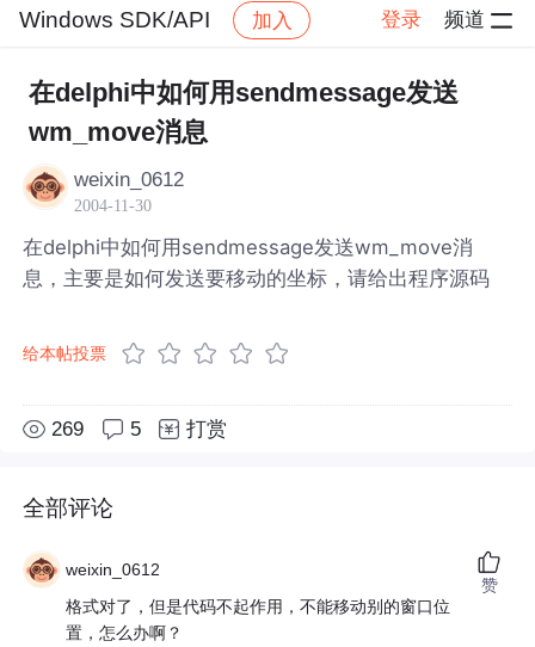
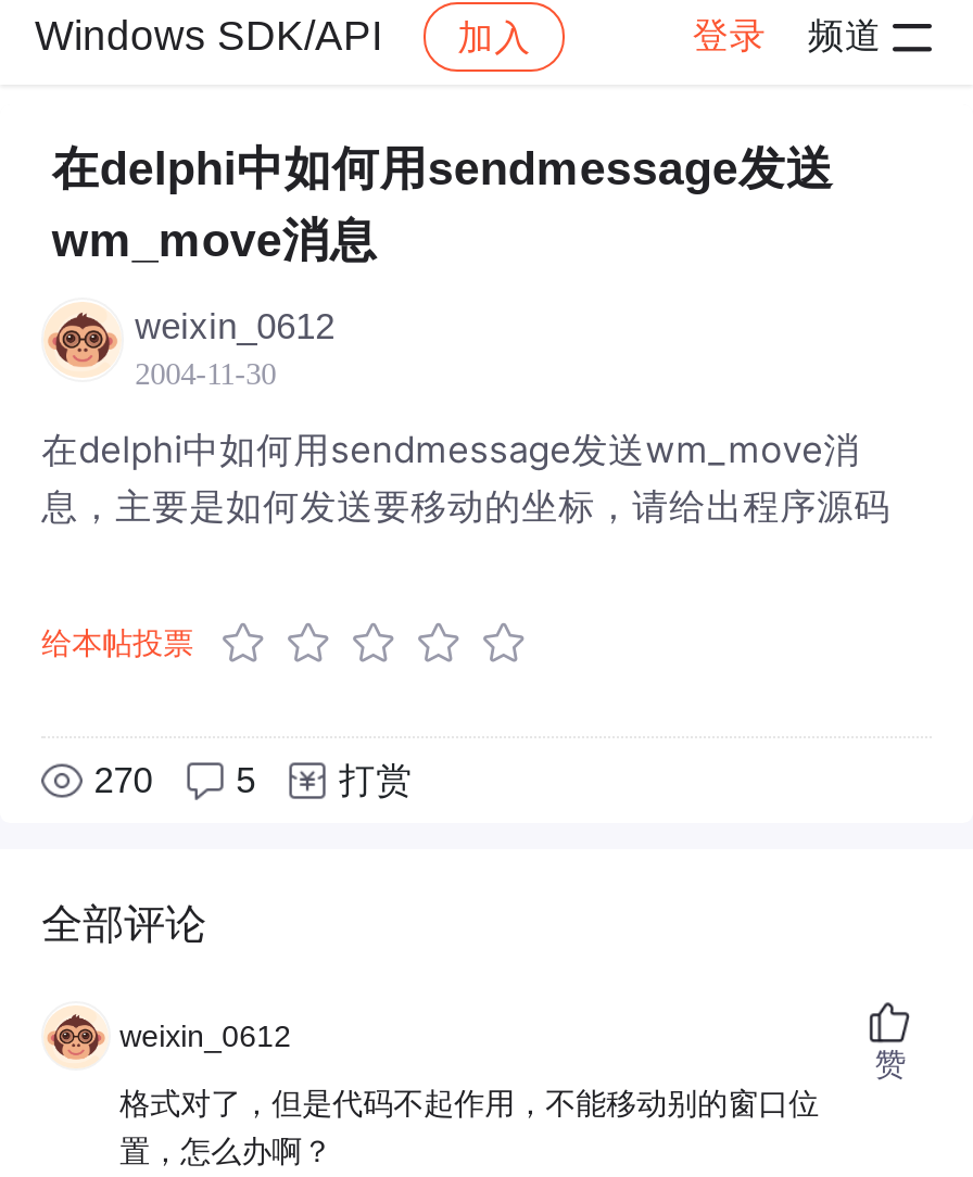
[52,418,84,441] 269 -> [94,761,152,802] 270

